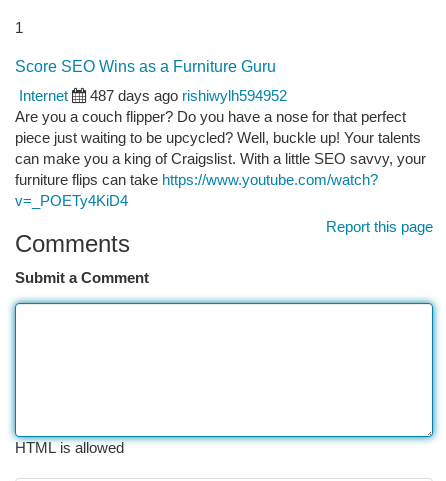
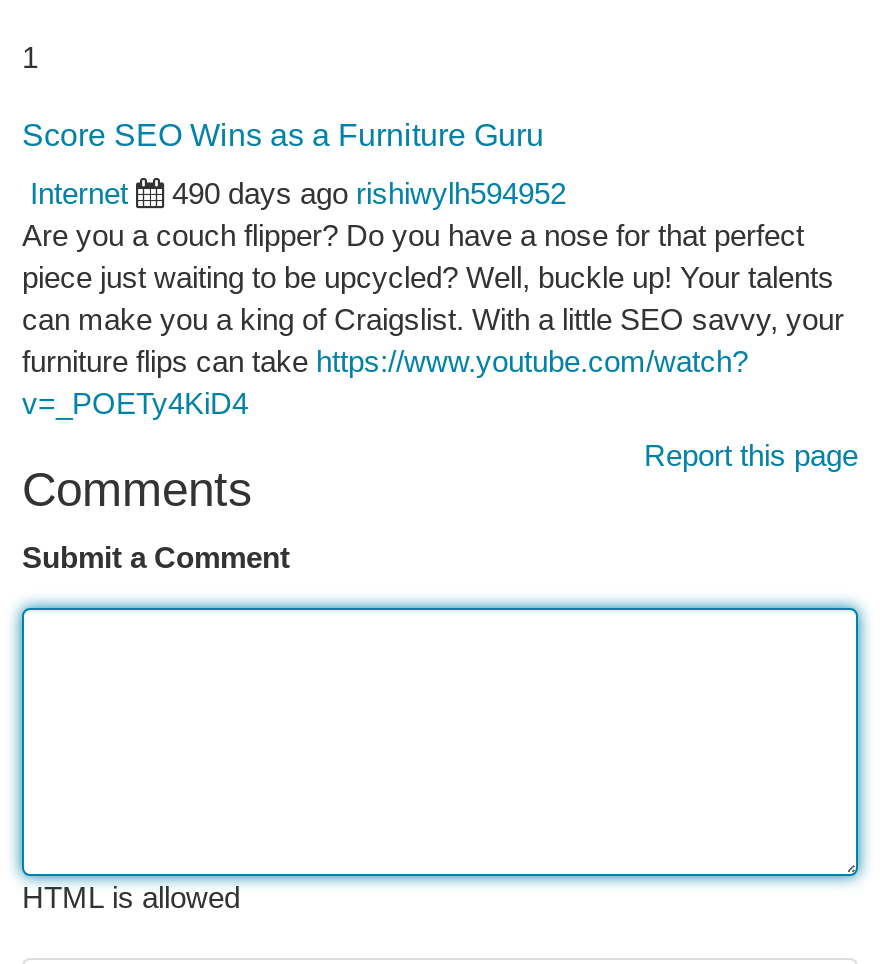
[90,87,287,104] 487 days ago rishiwylh594952 -> [172,176,566,210] 490 days ago rishiwylh594952

